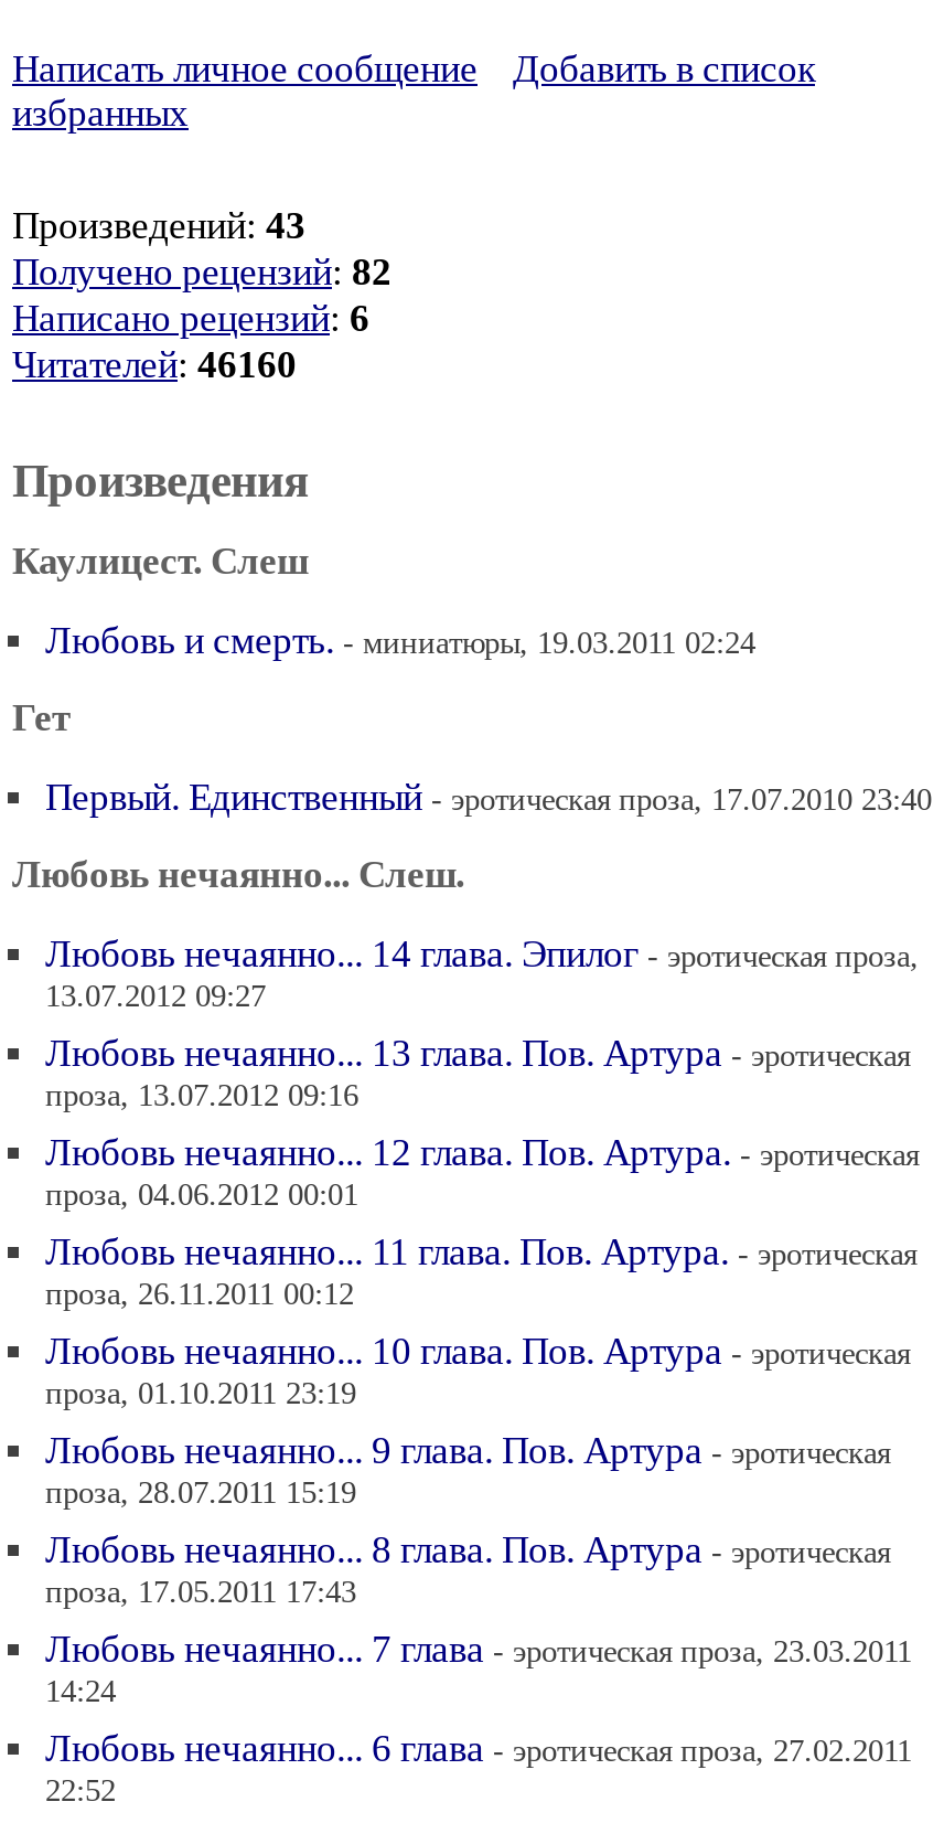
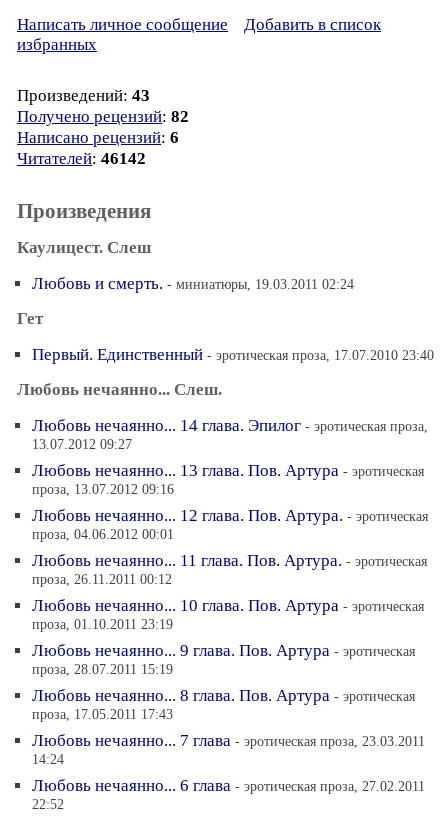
[12,344,297,386] Читателей: 46160 -> [17,149,146,168] Читателей: 46142

